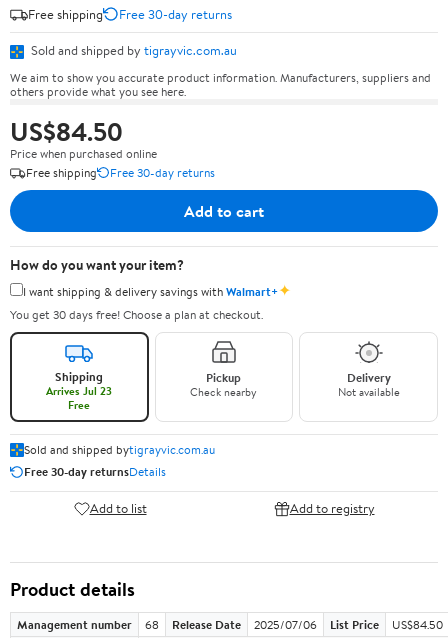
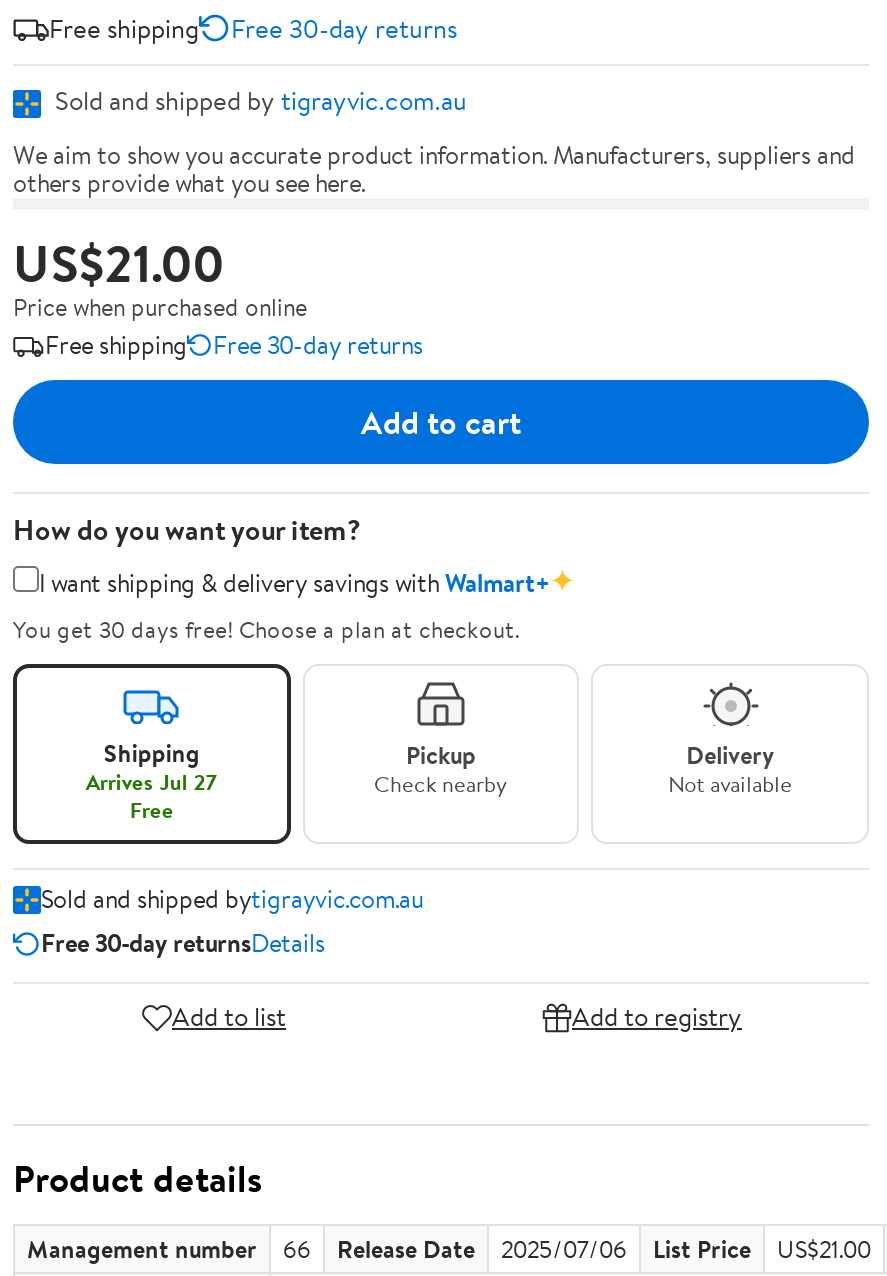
[10,114,123,149] US$84.50 -> [13,228,225,298] US$21.00
[46,383,112,399] Arrives Jul 23 -> [86,766,218,798] Arrives Jul 27
[145,616,159,633] 68 -> [283,1232,311,1266] 66
[392,616,443,633] US$84.50 -> [777,1232,871,1266] US$21.00

